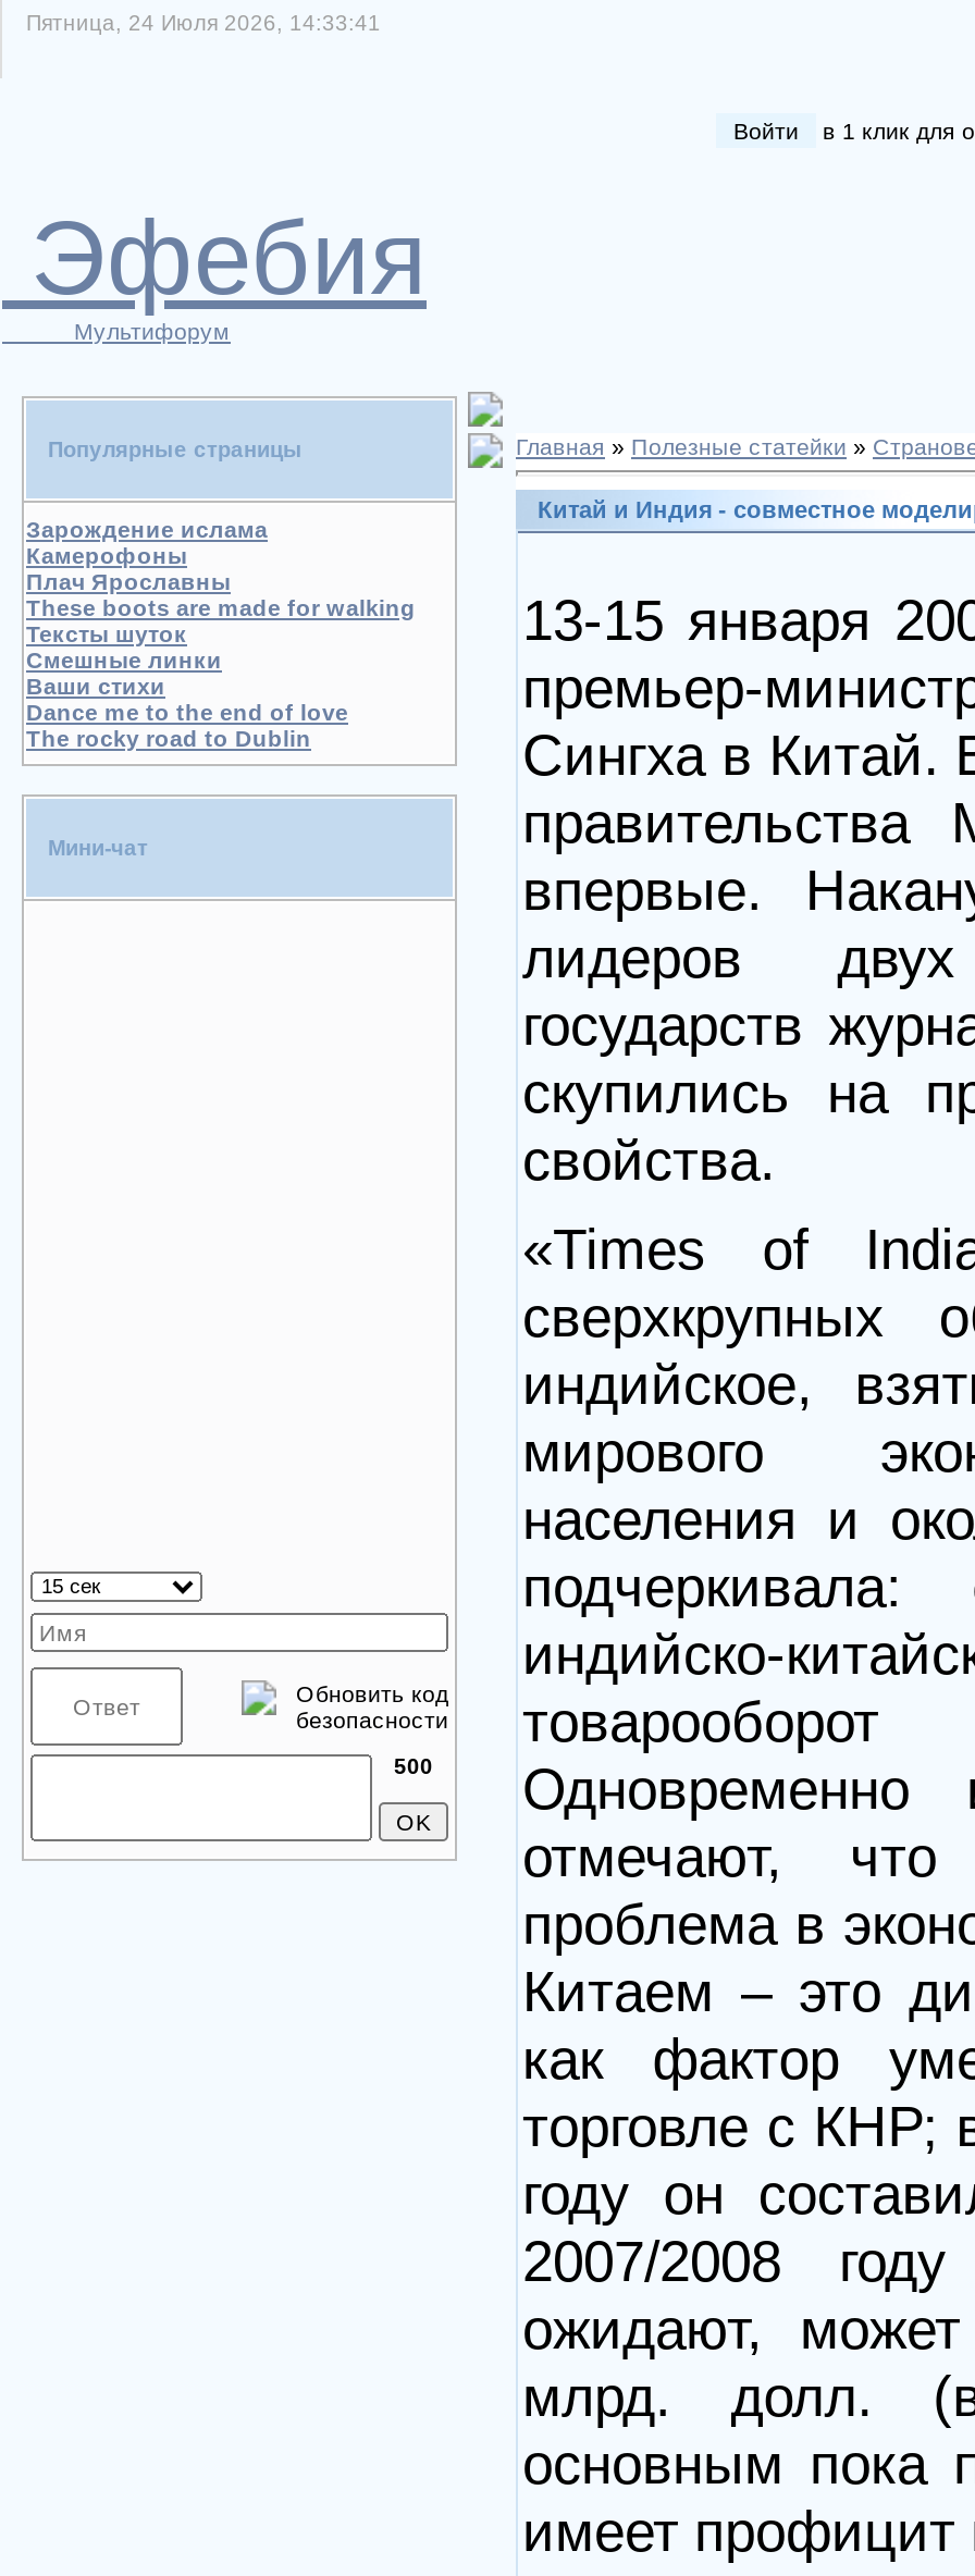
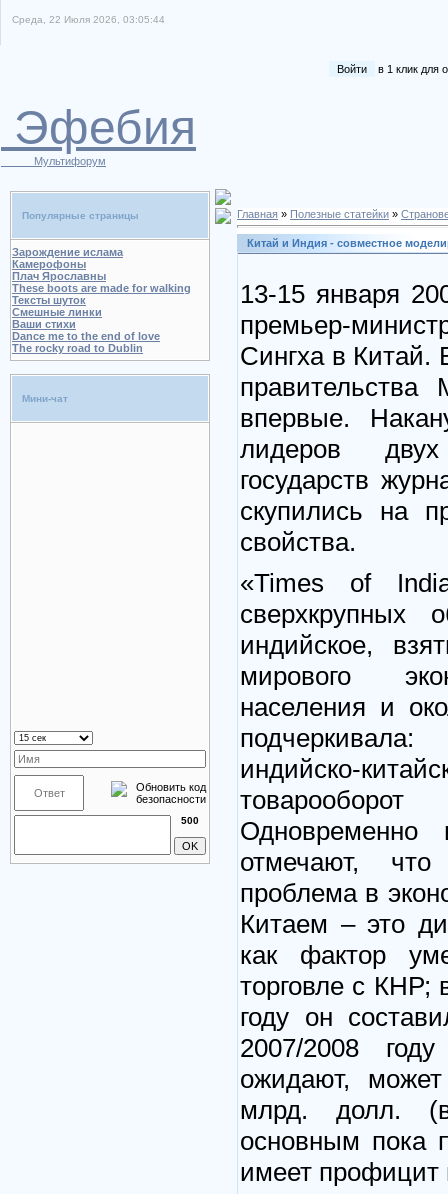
[26,11,381,35] Пятница, 24 Июля 2026, 14:33:41 -> [12,14,165,25] Среда, 22 Июля 2026, 03:05:44

